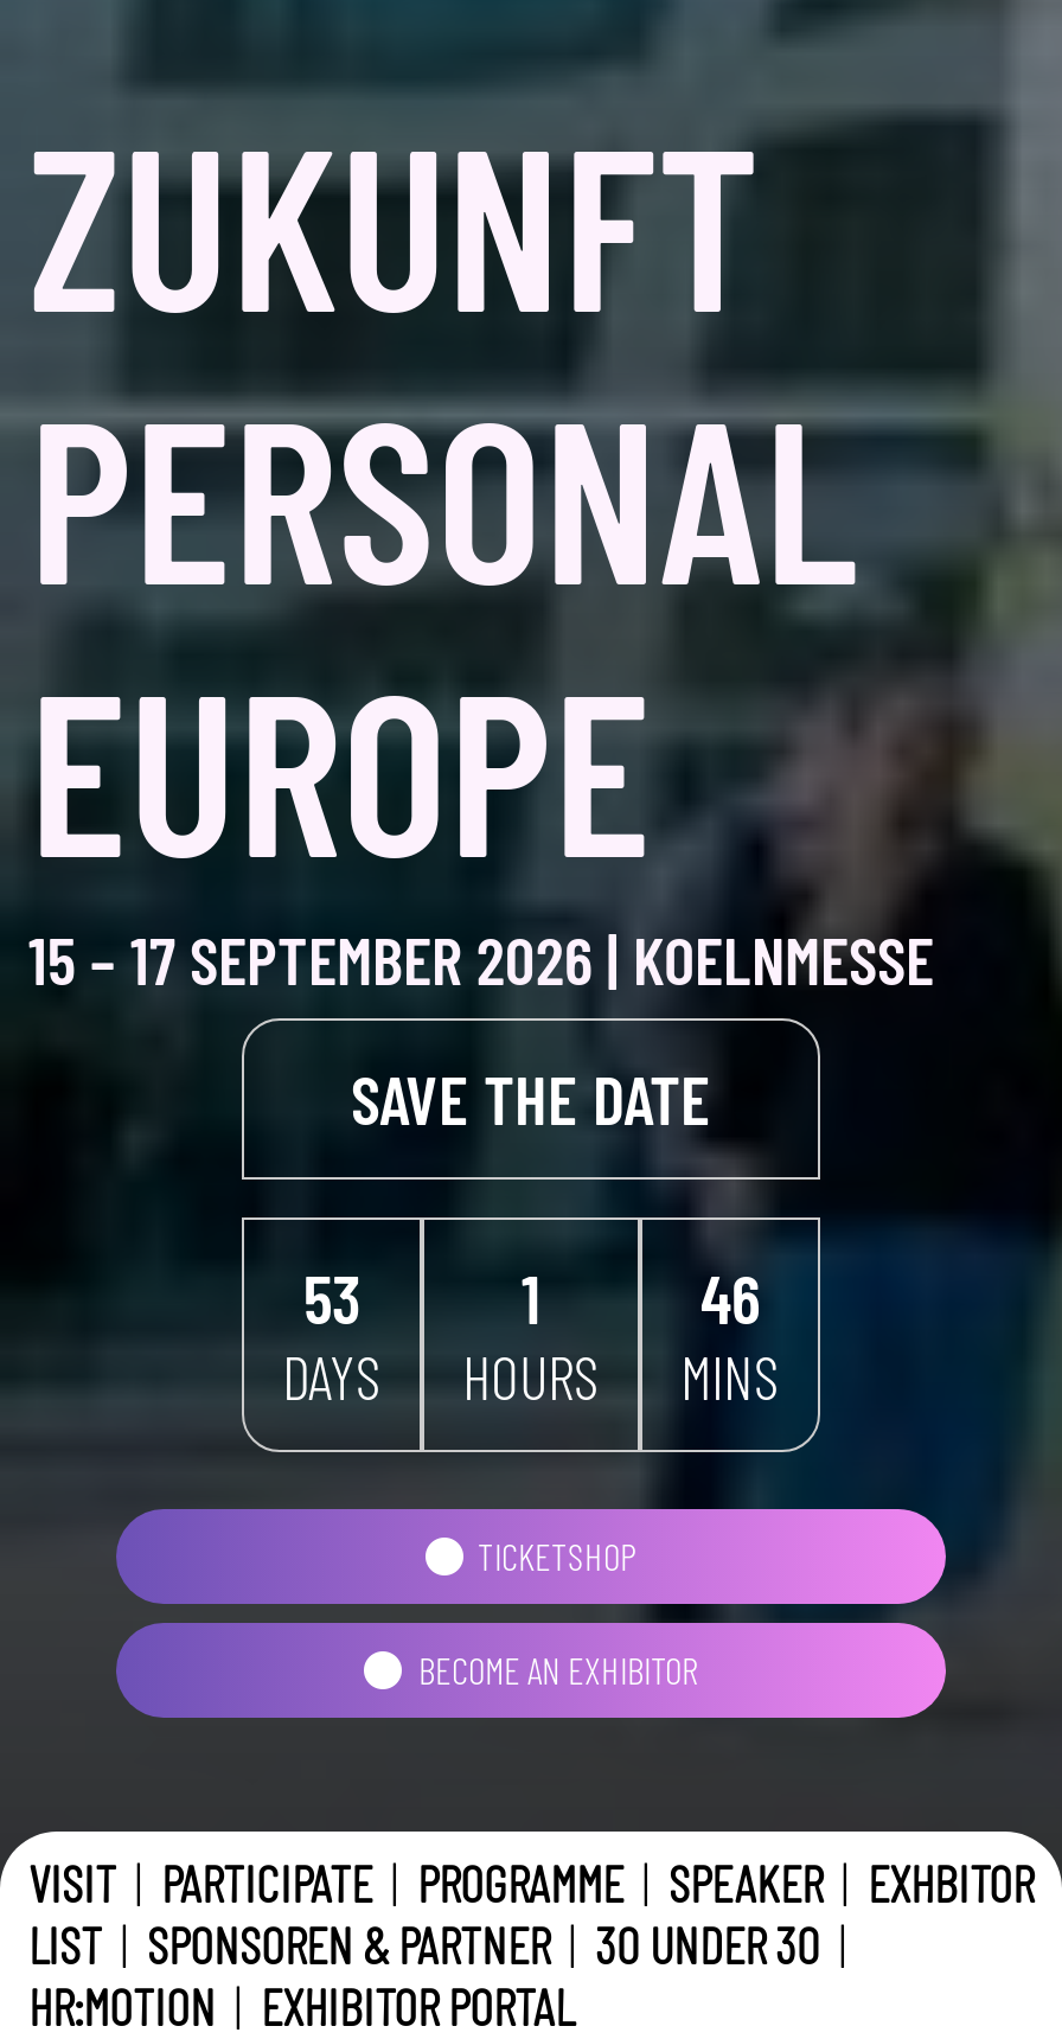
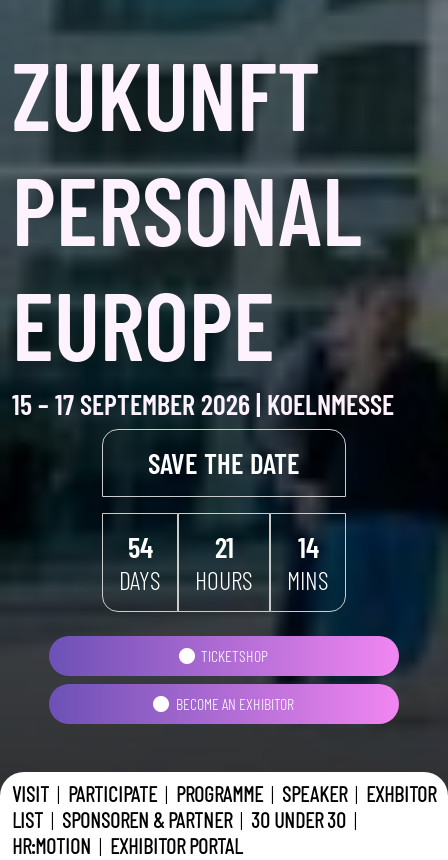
[303,1254,360,1337] 53 -> [127,529,152,564] 54
[522,1254,540,1337] 1 -> [214,529,233,564] 21
[700,1254,760,1337] 46 -> [297,529,318,564] 14

